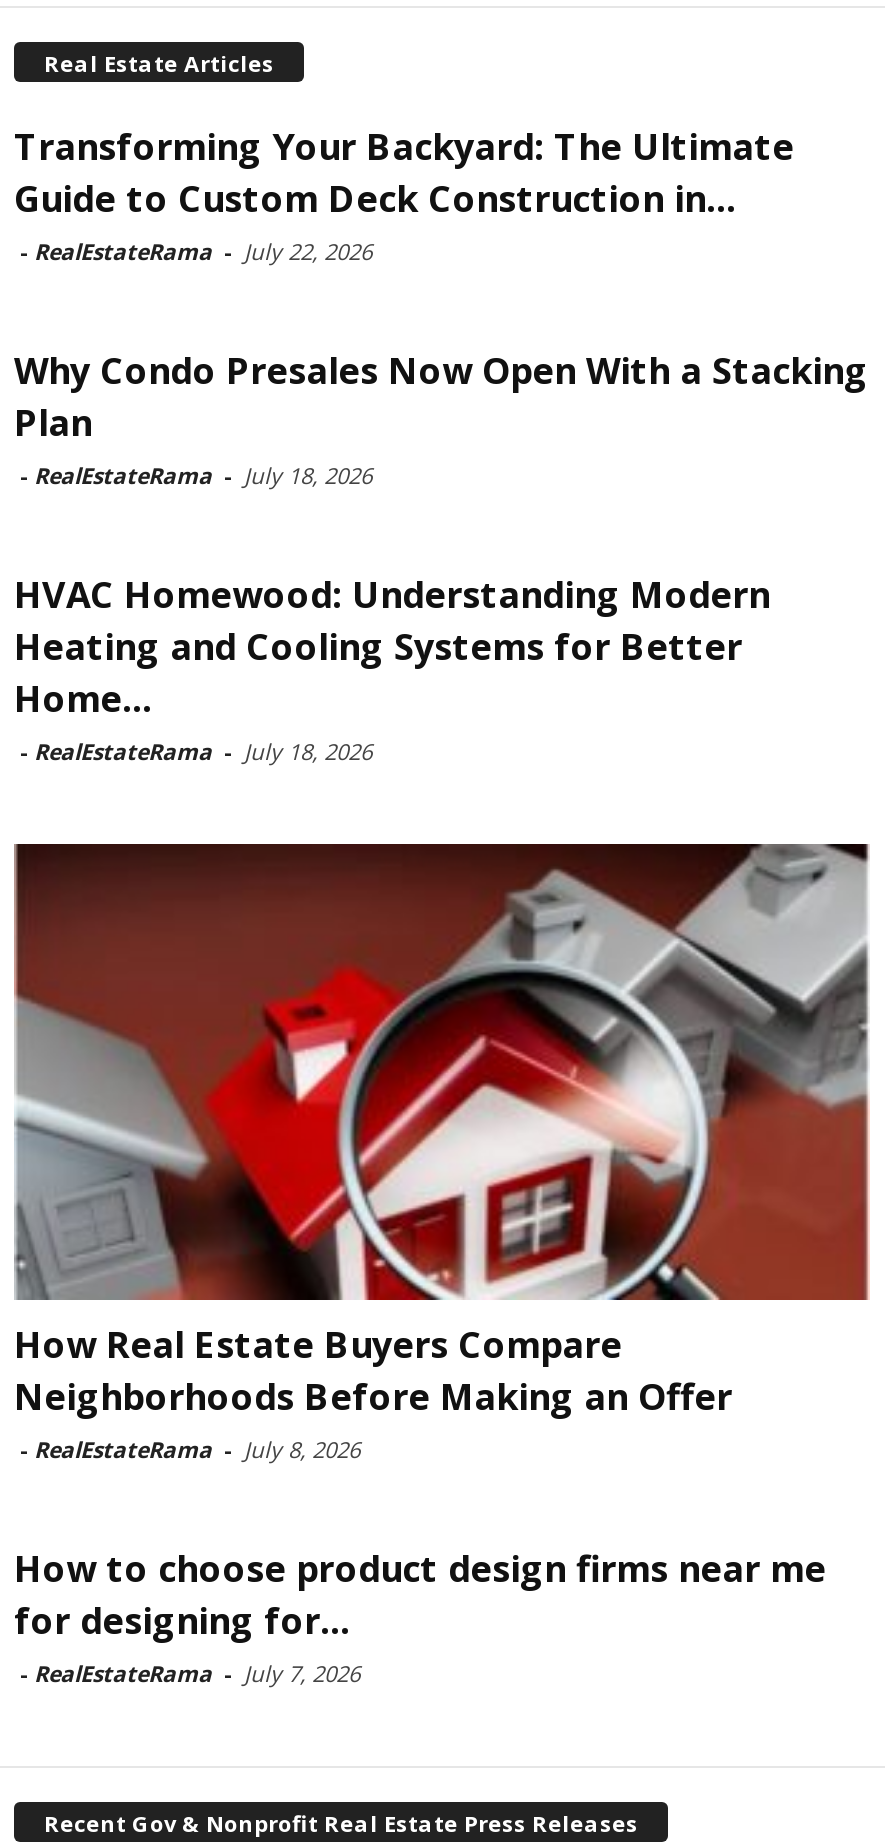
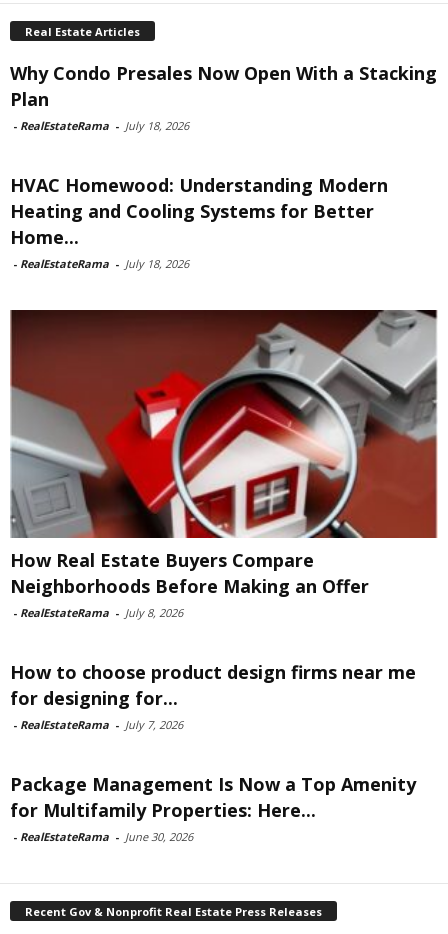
[14,122,794,266] Transforming Your Backyard: The Ultimate | Guide to Custom Deck Construction in... | - RealEstateRama - July 22, 2026 -> none
moved [12,346,872,1688] -> [9,61,439,732]: [image] | Why Condo Presales Now Open With a Stacking | Plan | ... | for designing for... | - RealEstateRama - July 7, 2026
none -> [10,772,416,844] Package Management Is Now a Top Amenity | for Multifamily Properties: Here... | - RealEstateRama - June 30, 2026

